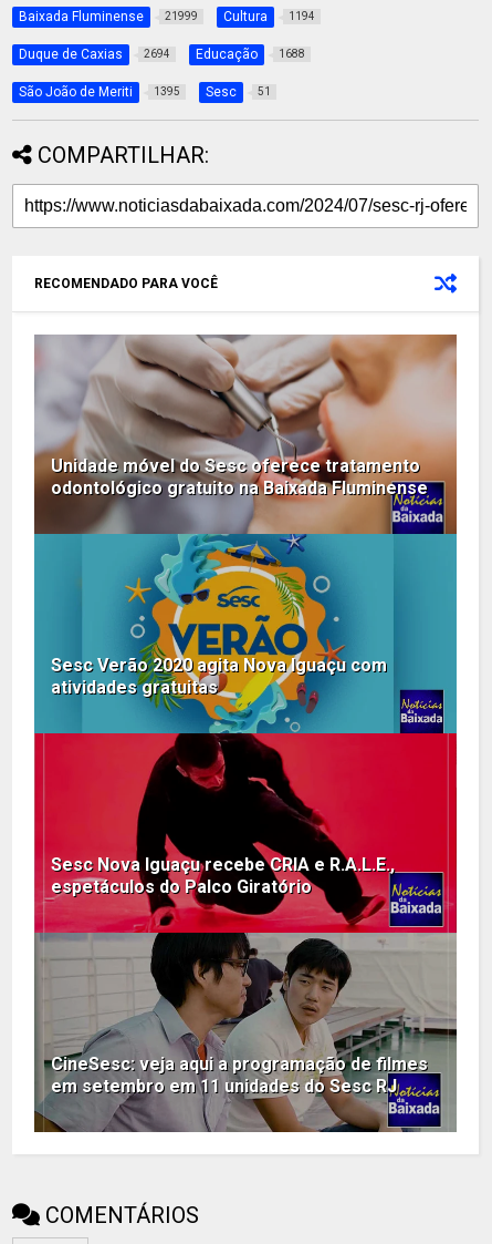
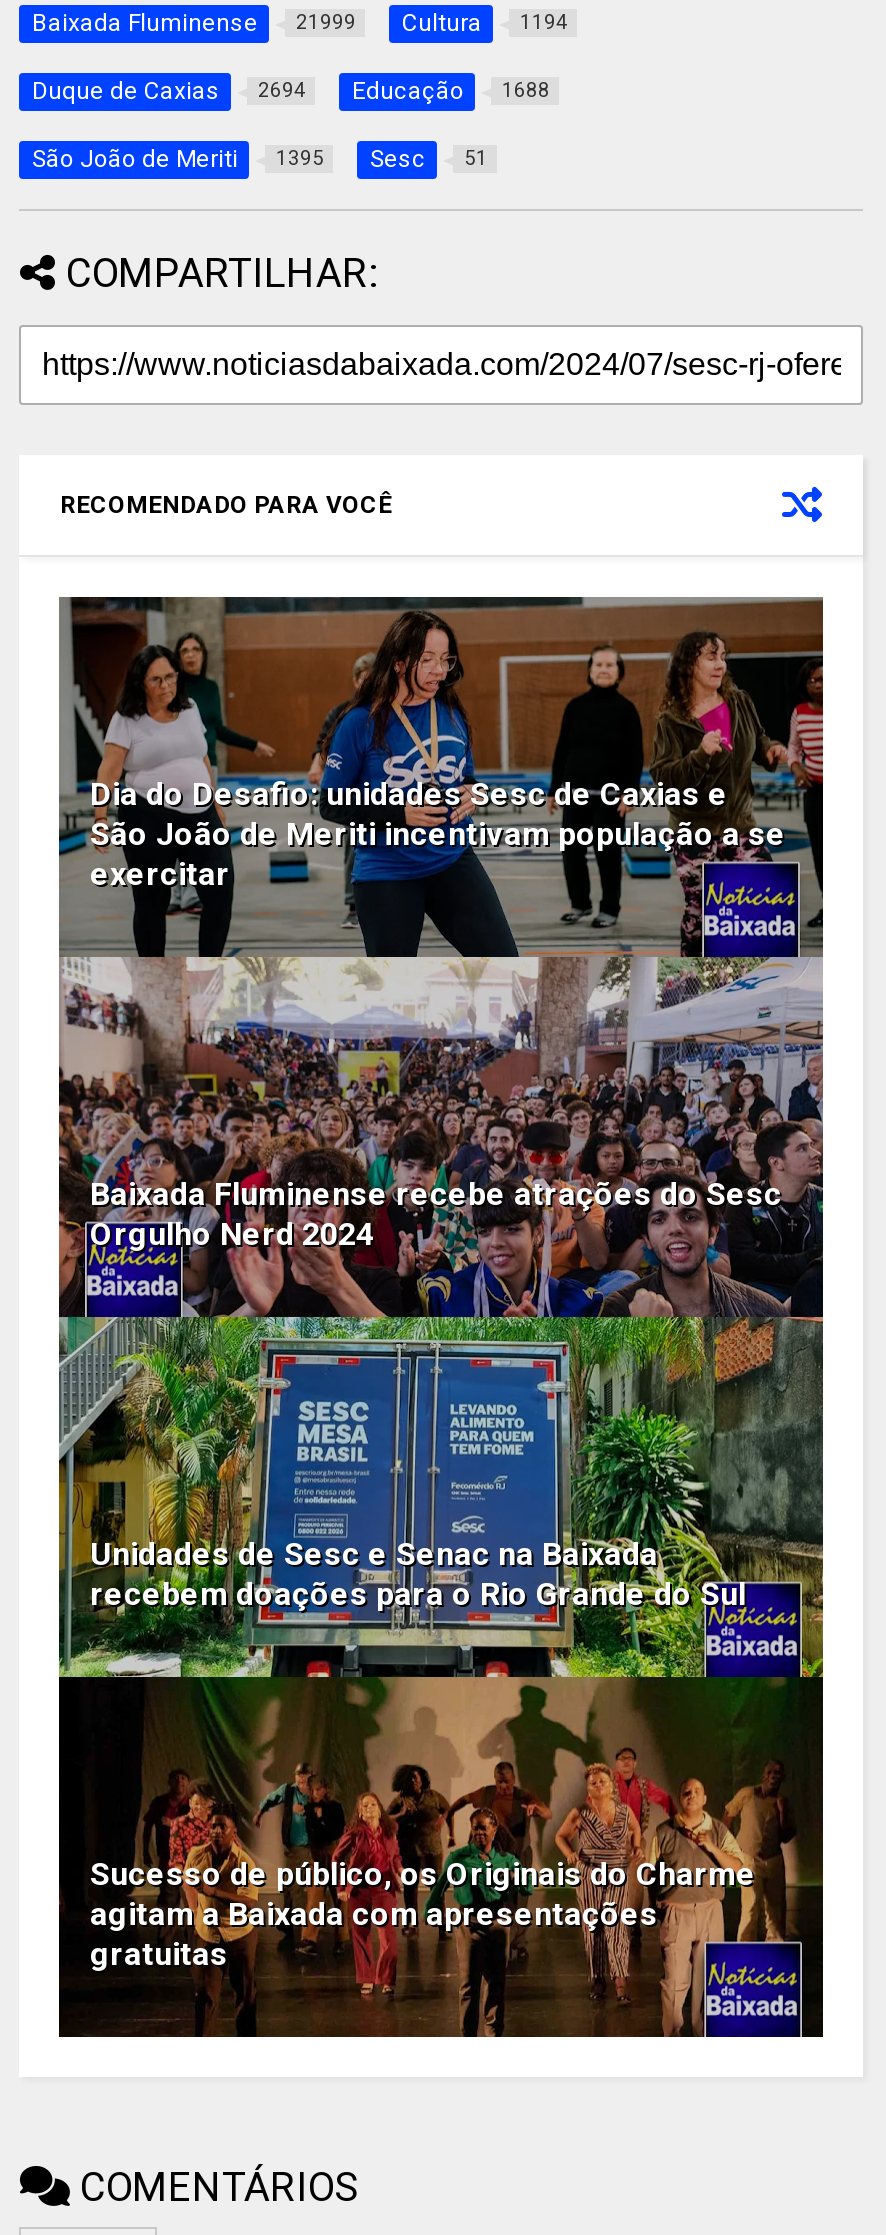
[33,335,458,1133] [image] | Unidade móvel do Sesc oferece tratamento | odontológico gratuito na Baixada Fluminense -> [57,597,825,2039] [image] | Dia do Desafio: unidades Sesc de Caxias e | São João de Meriti incentivam população a se | exercitar
[51,655,387,698] Sesc Verão 2020 agita Nova Iguaçu com | atividades gratuitas -> [90,1175,782,1253] Baixada Fluminense recebe atrações do Sesc | Orgulho Nerd 2024
[51,854,395,897] Sesc Nova Iguaçu recebe CRIA e R.A.L.E., | espetáculos do Palco Giratório -> [90,1535,746,1613] Unidades de Sesc e Senac na Baixada | recebem doações para o Rio Grande do Sul
[51,1054,428,1097] CineSesc: veja aqui a programação de filmes | em setembro em 11 unidades do Sesc RJ -> [90,1855,756,1973] Sucesso de público, os Originais do Charme | agitam a Baixada com apresentações | gratuitas

